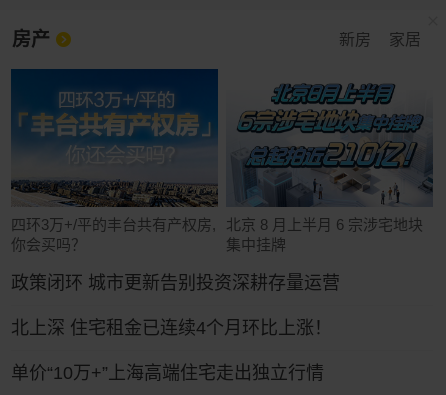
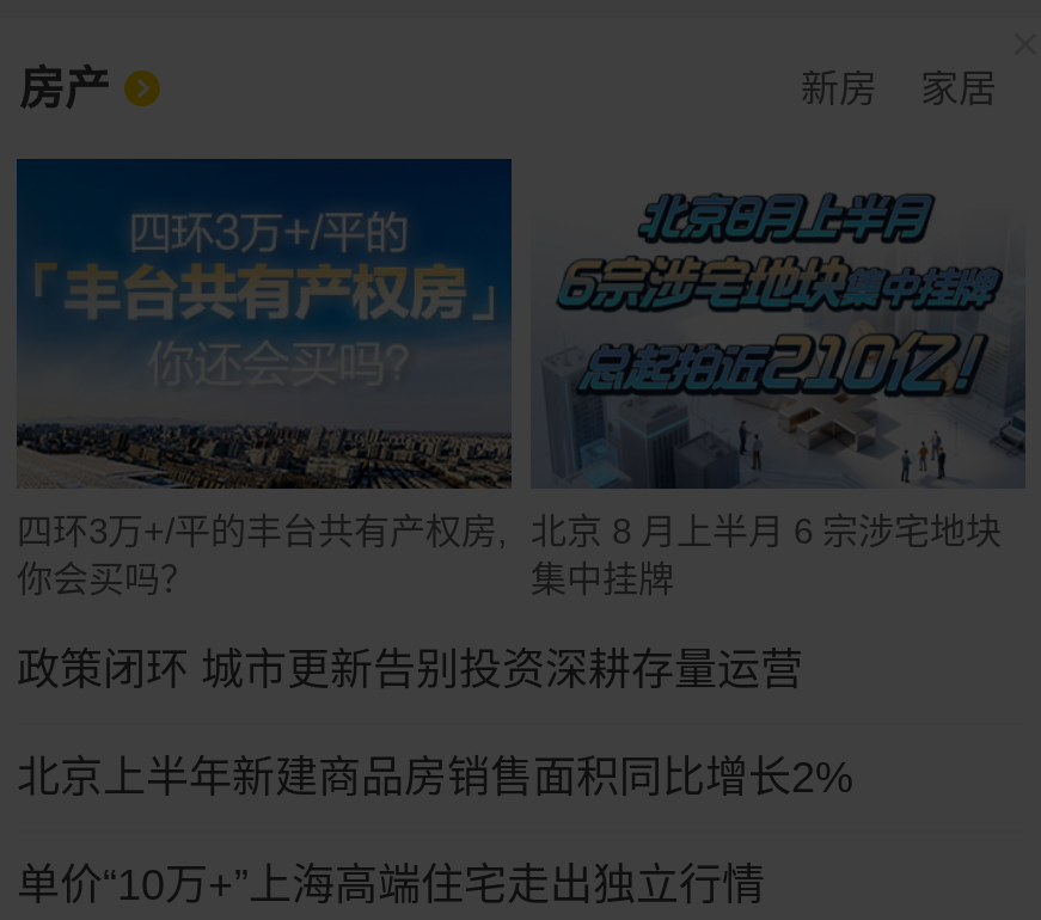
[11,318,332,338] 北上深 住宅租金已连续4个月环比上涨！ -> [17,753,853,801] 北京上半年新建商品房销售面积同比增长2%

